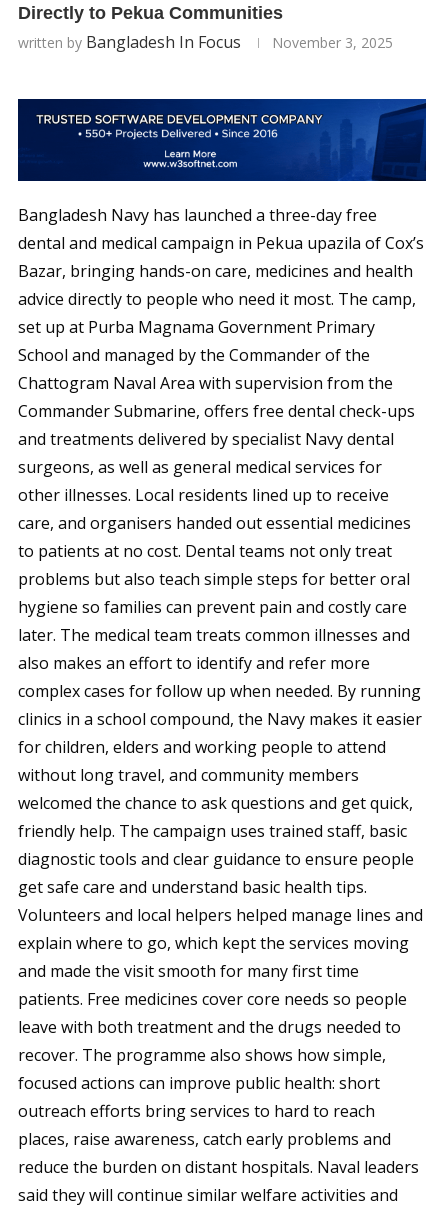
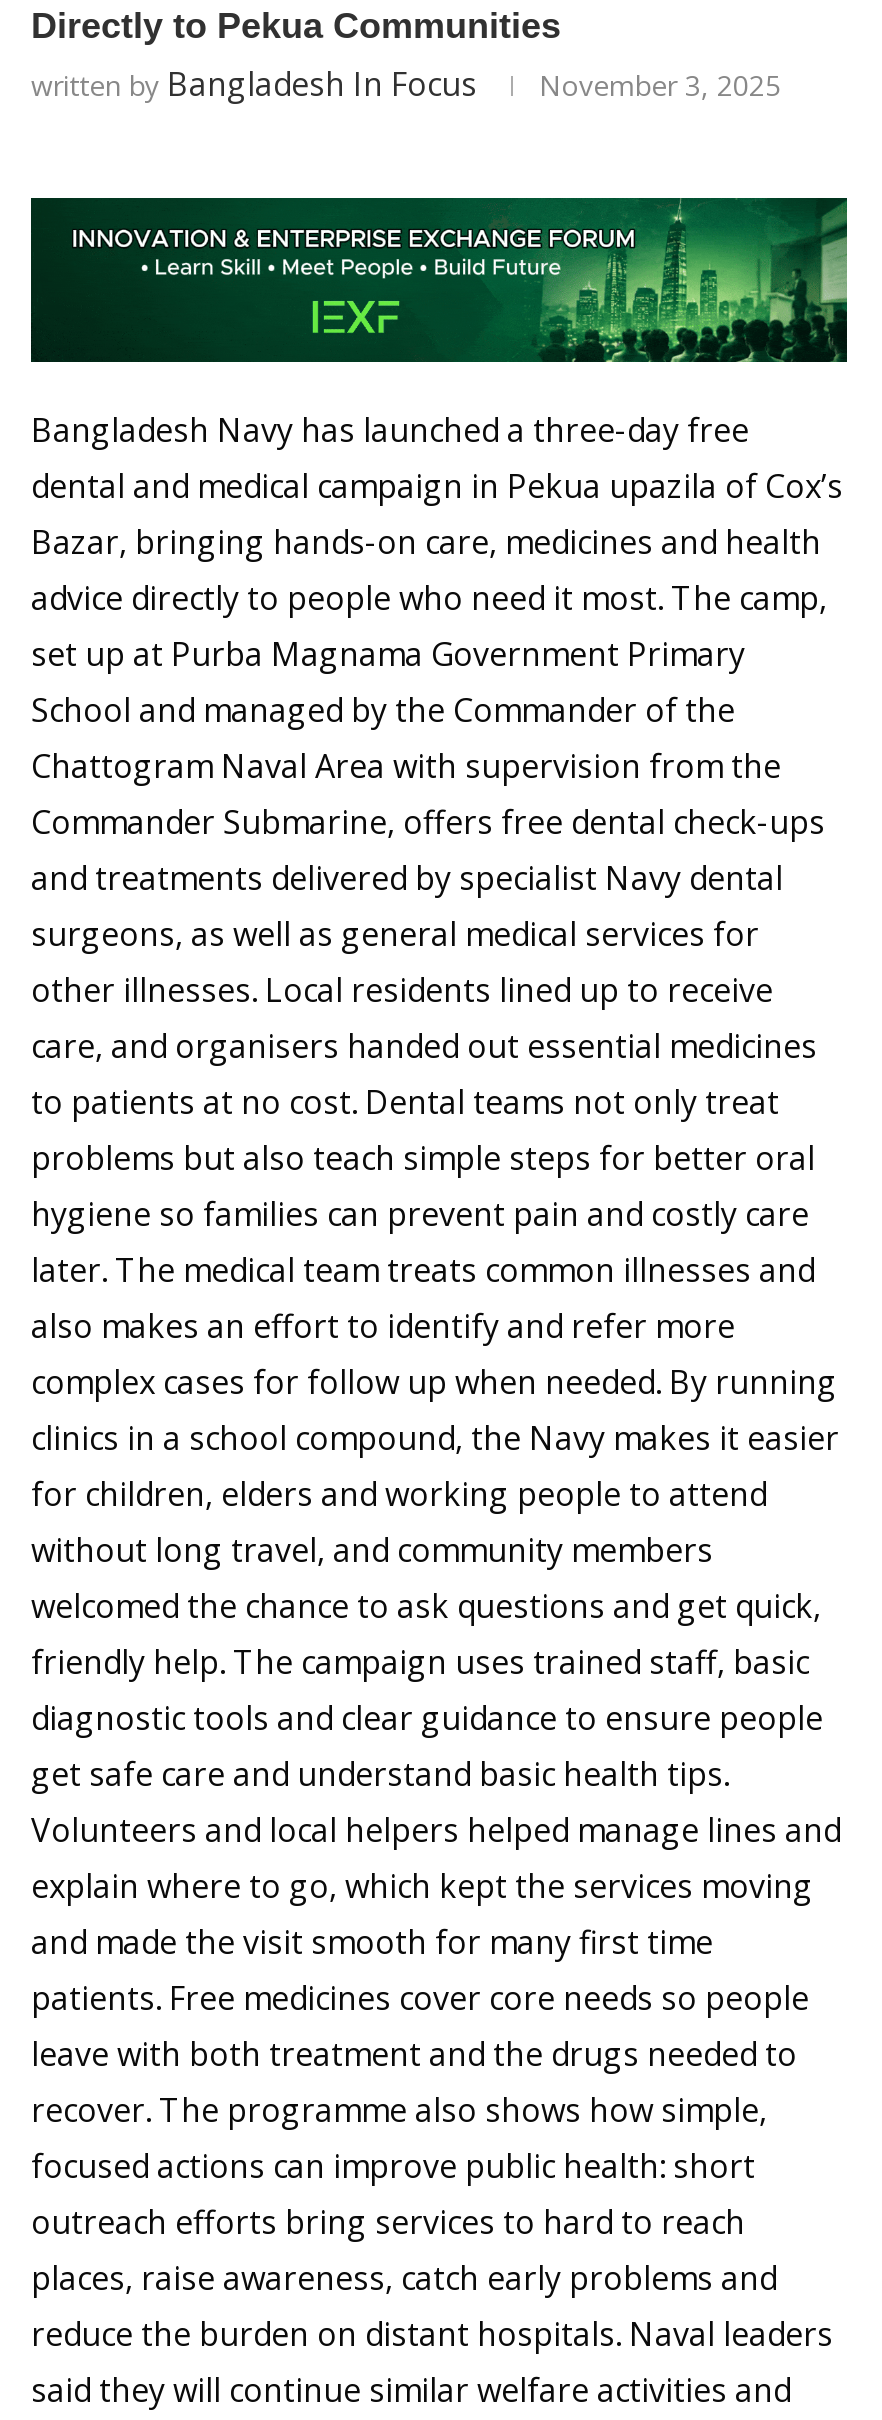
[18,98,427,182] [image] -> [31,196,849,364] [image]

